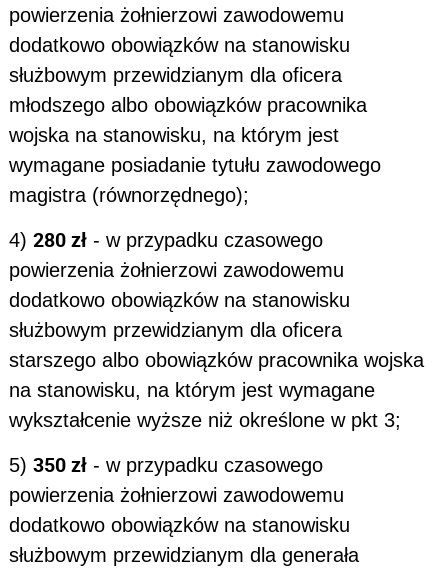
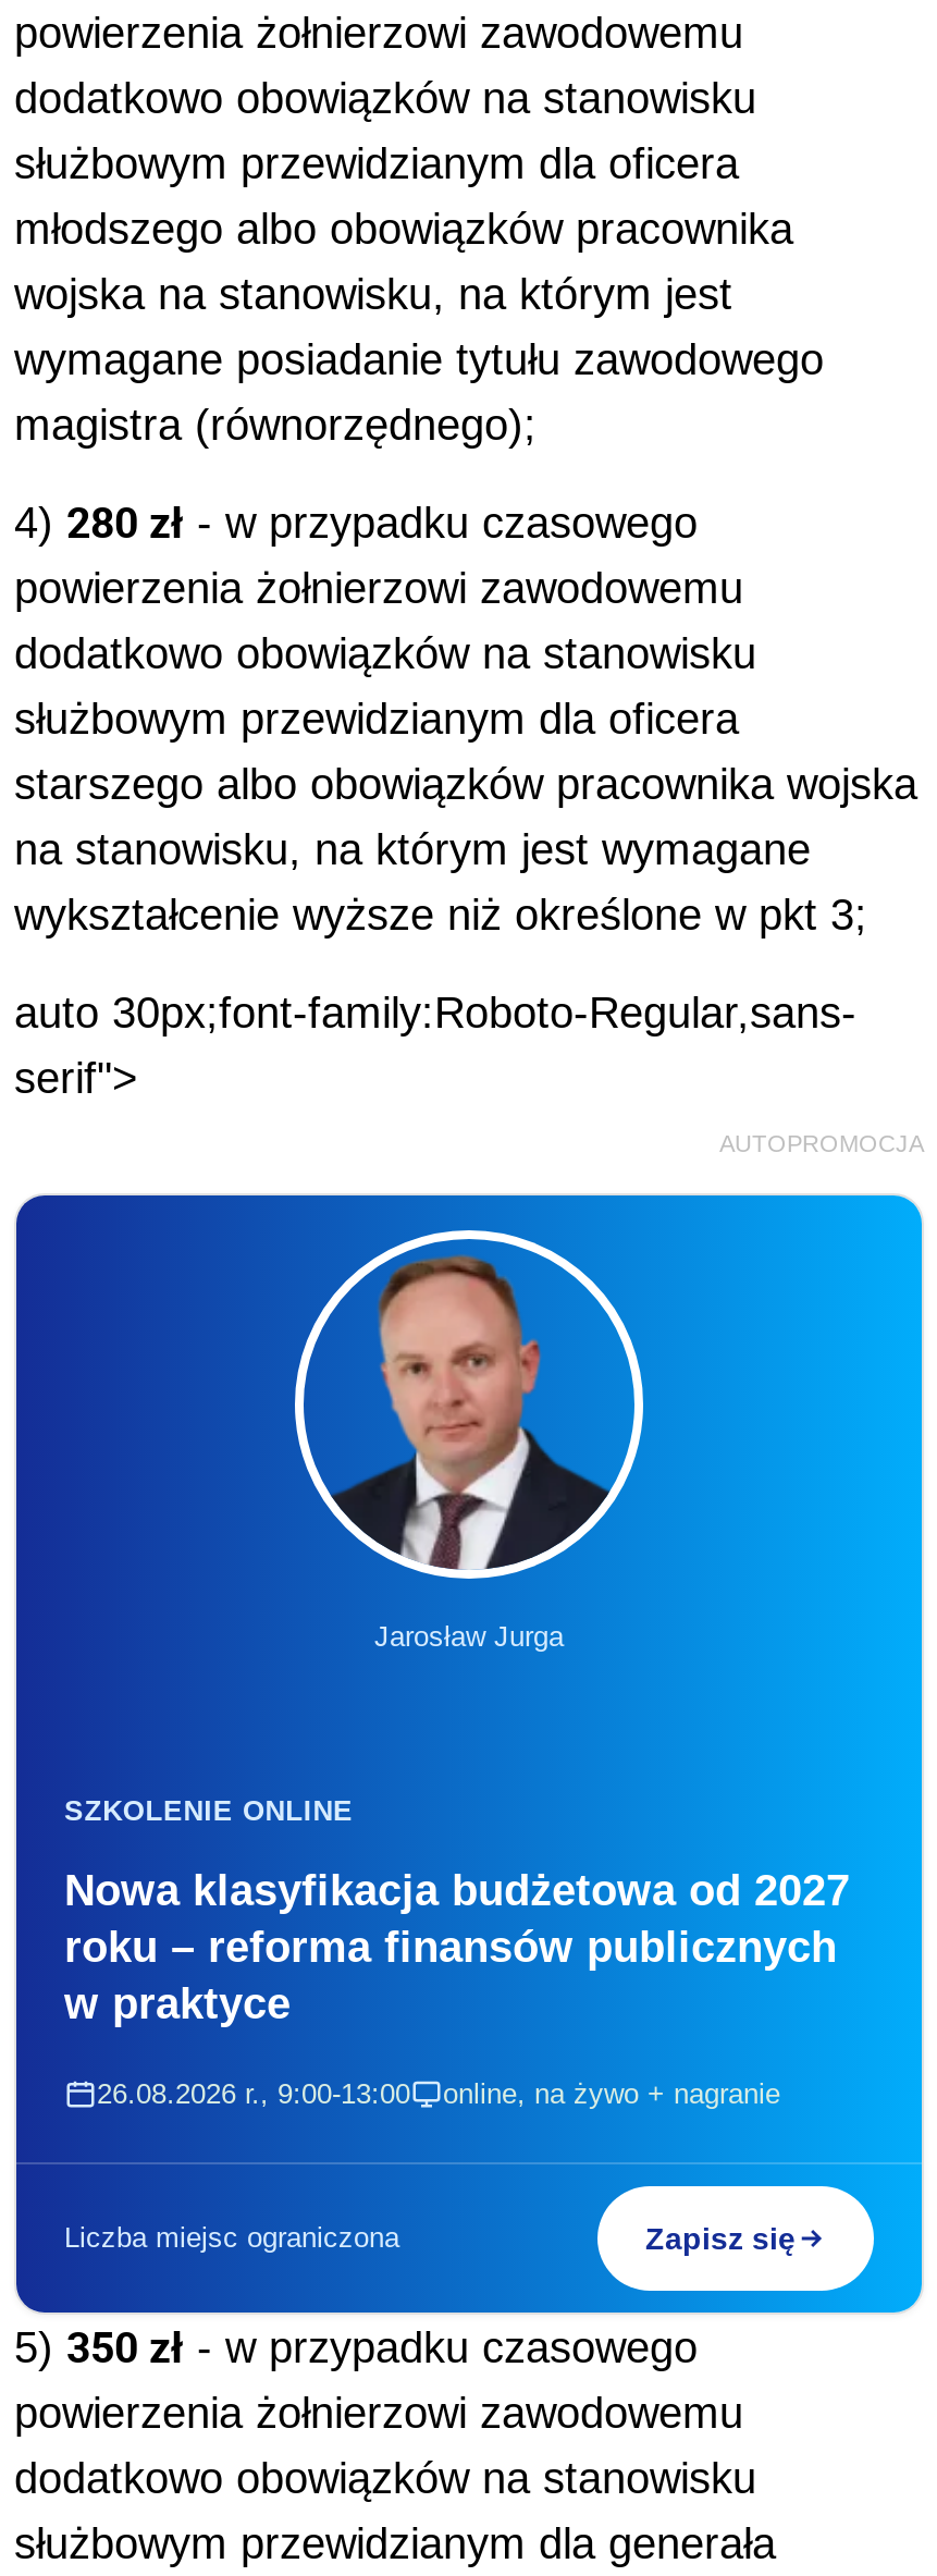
none -> [14,988,924,1155] auto 30px;font-family:Roboto-Regular,sans- | serif"> | AUTOPROMOCJA
none -> [14,1193,924,2315] [image] | Jarosław Jurga
none -> [64,1793,850,2109] SZKOLENIE ONLINE | Nowa klasyfikacja budżetowa od 2027 | roku – reforma finansów publicznych | w praktyce | 26.08.2026 r., 9:00-13:00 | online, na żywo + nagranie
none -> [64,2220,796,2255] Liczba miejsc ograniczona | Zapisz się

